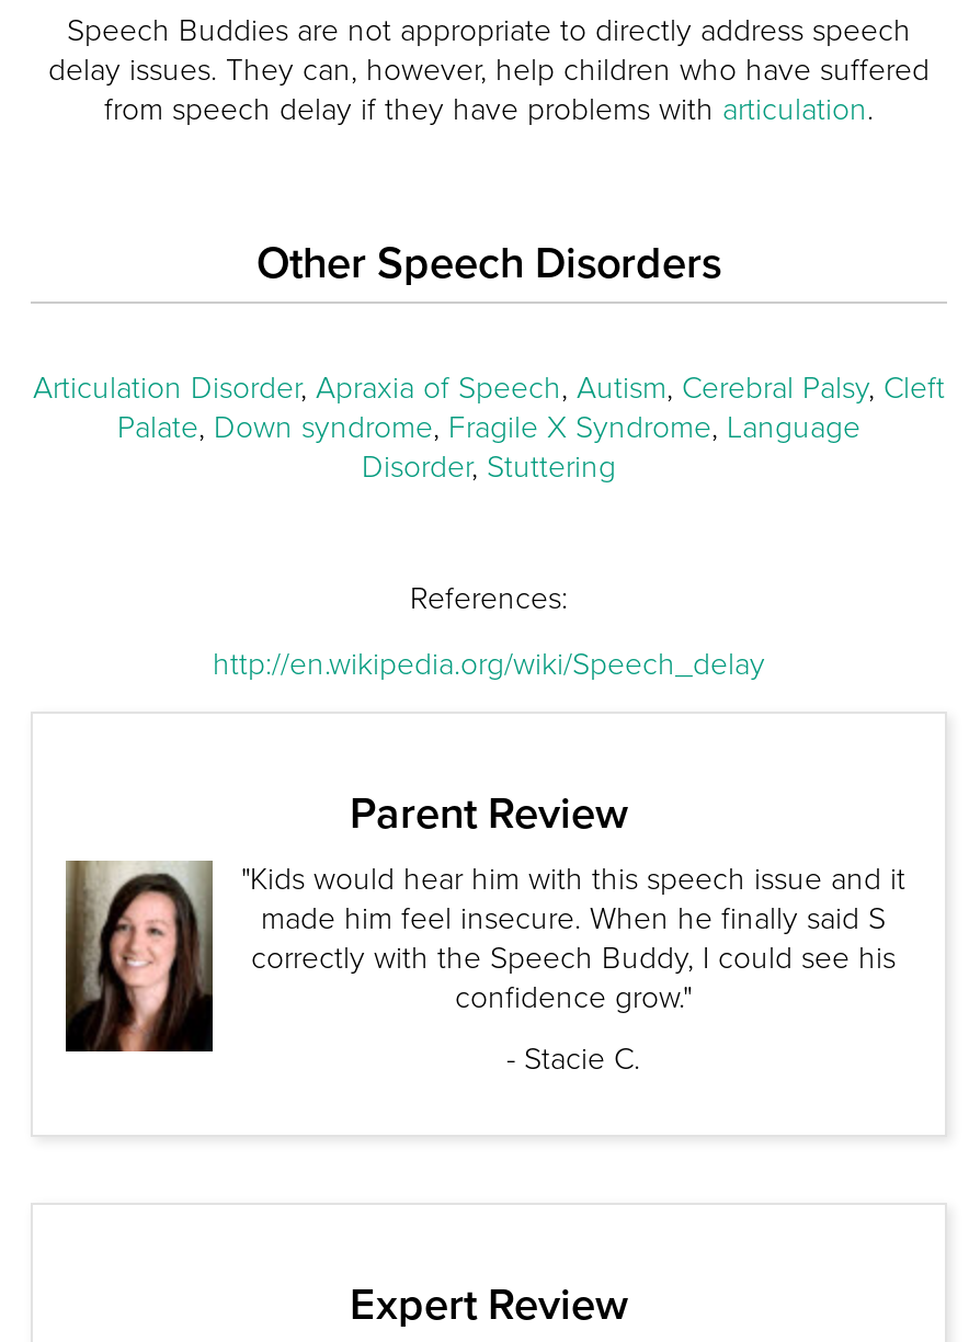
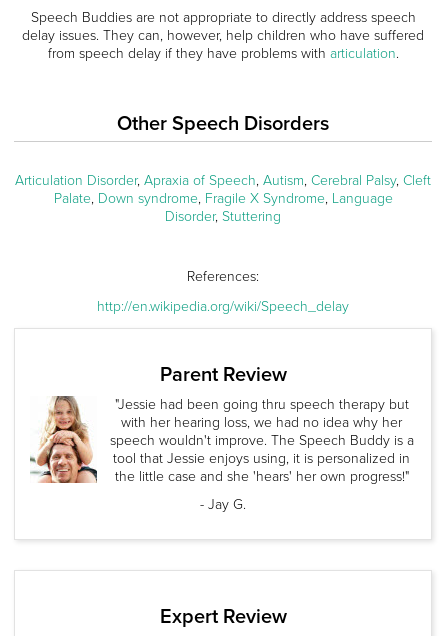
[64,858,905,1054] [image] | "Kids would hear him with this speech issue and it | made him feel insecure. When he finally said S | correctly with the Speech Buddy, I could see his | confidence grow." -> [29,395,413,485] [image] | "Jessie had been going thru speech therapy but | with her hearing loss, we had no idea why her | speech wouldn't improve. The Speech Buddy is a | tool that Jessie enjoys using, it is personalized in | the little case and she 'hears' her own progress!"
[506,1040,640,1078] - Stacie C. -> [200,496,246,513] - Jay G.

